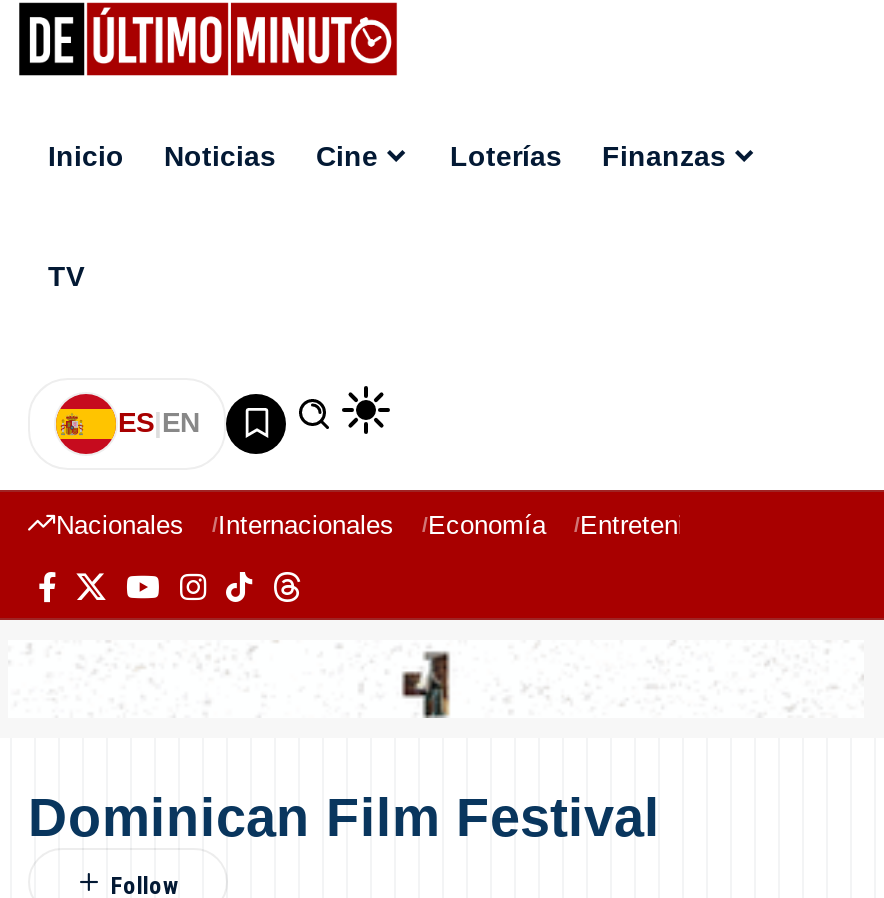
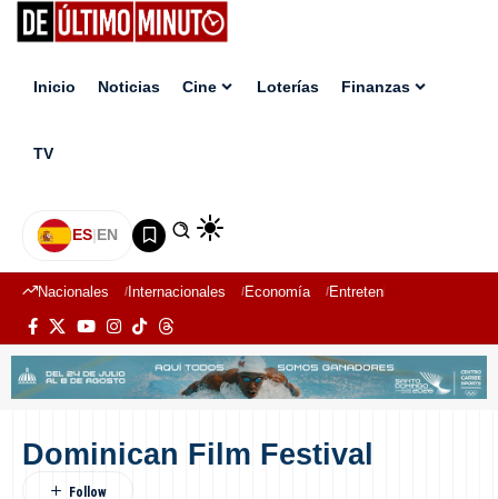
none -> [10,355,488,400] [image]

